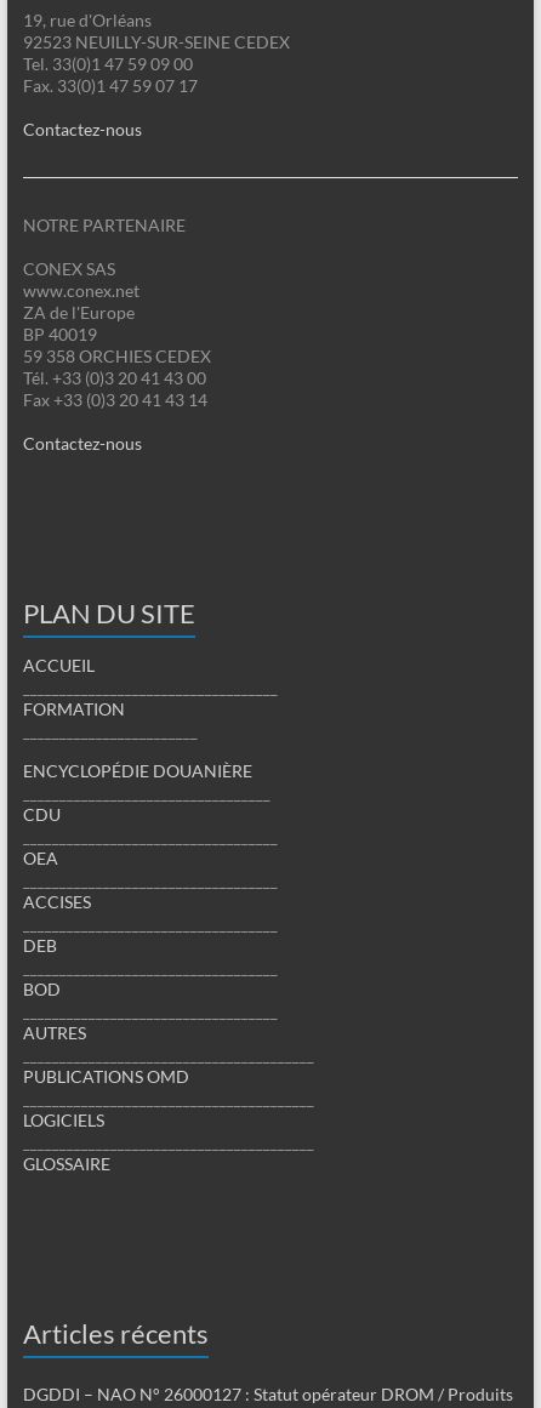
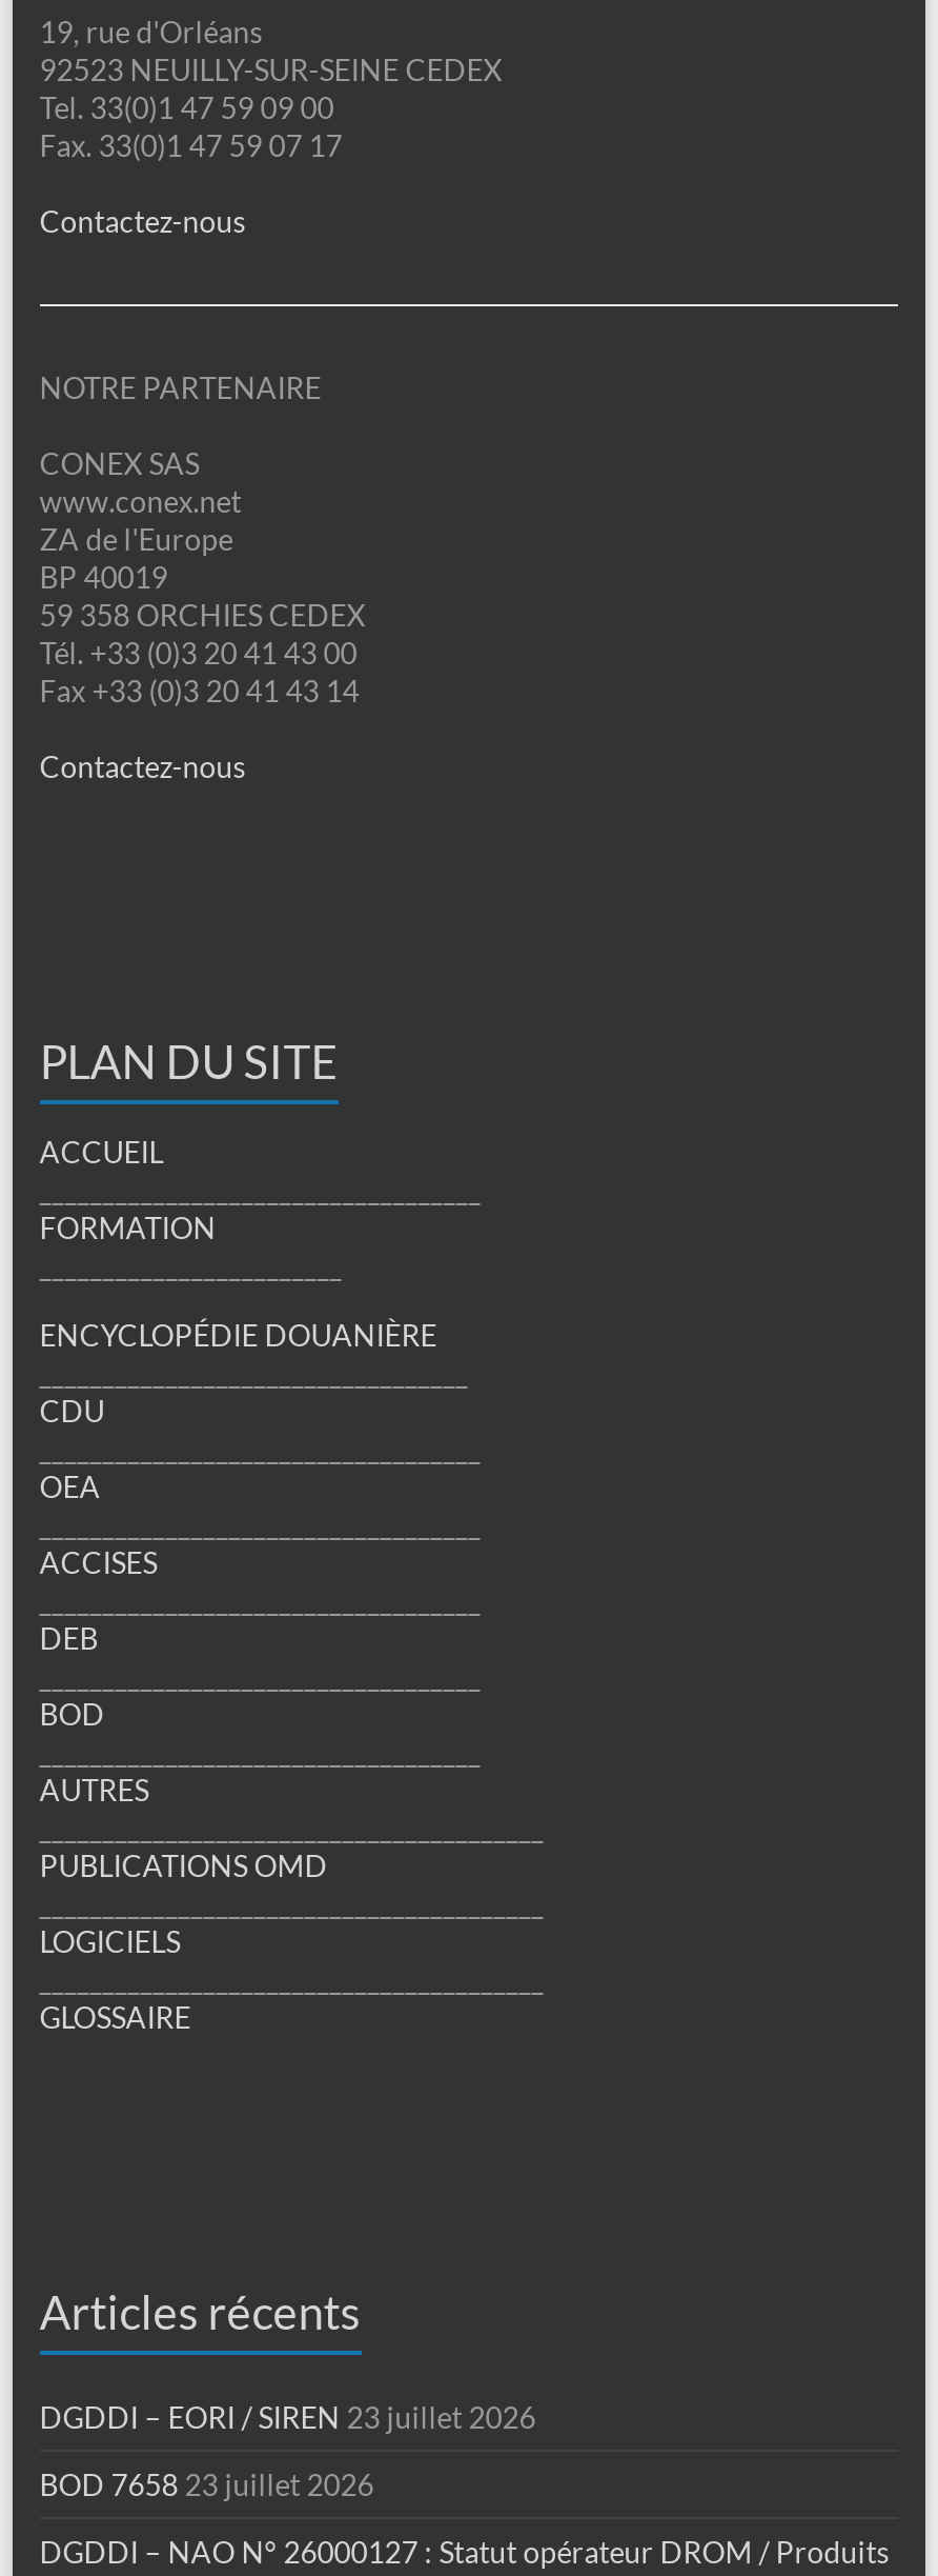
none -> [40,2399,536,2503] DGDDI – EORI / SIREN 23 juillet 2026 | BOD 7658 23 juillet 2026

